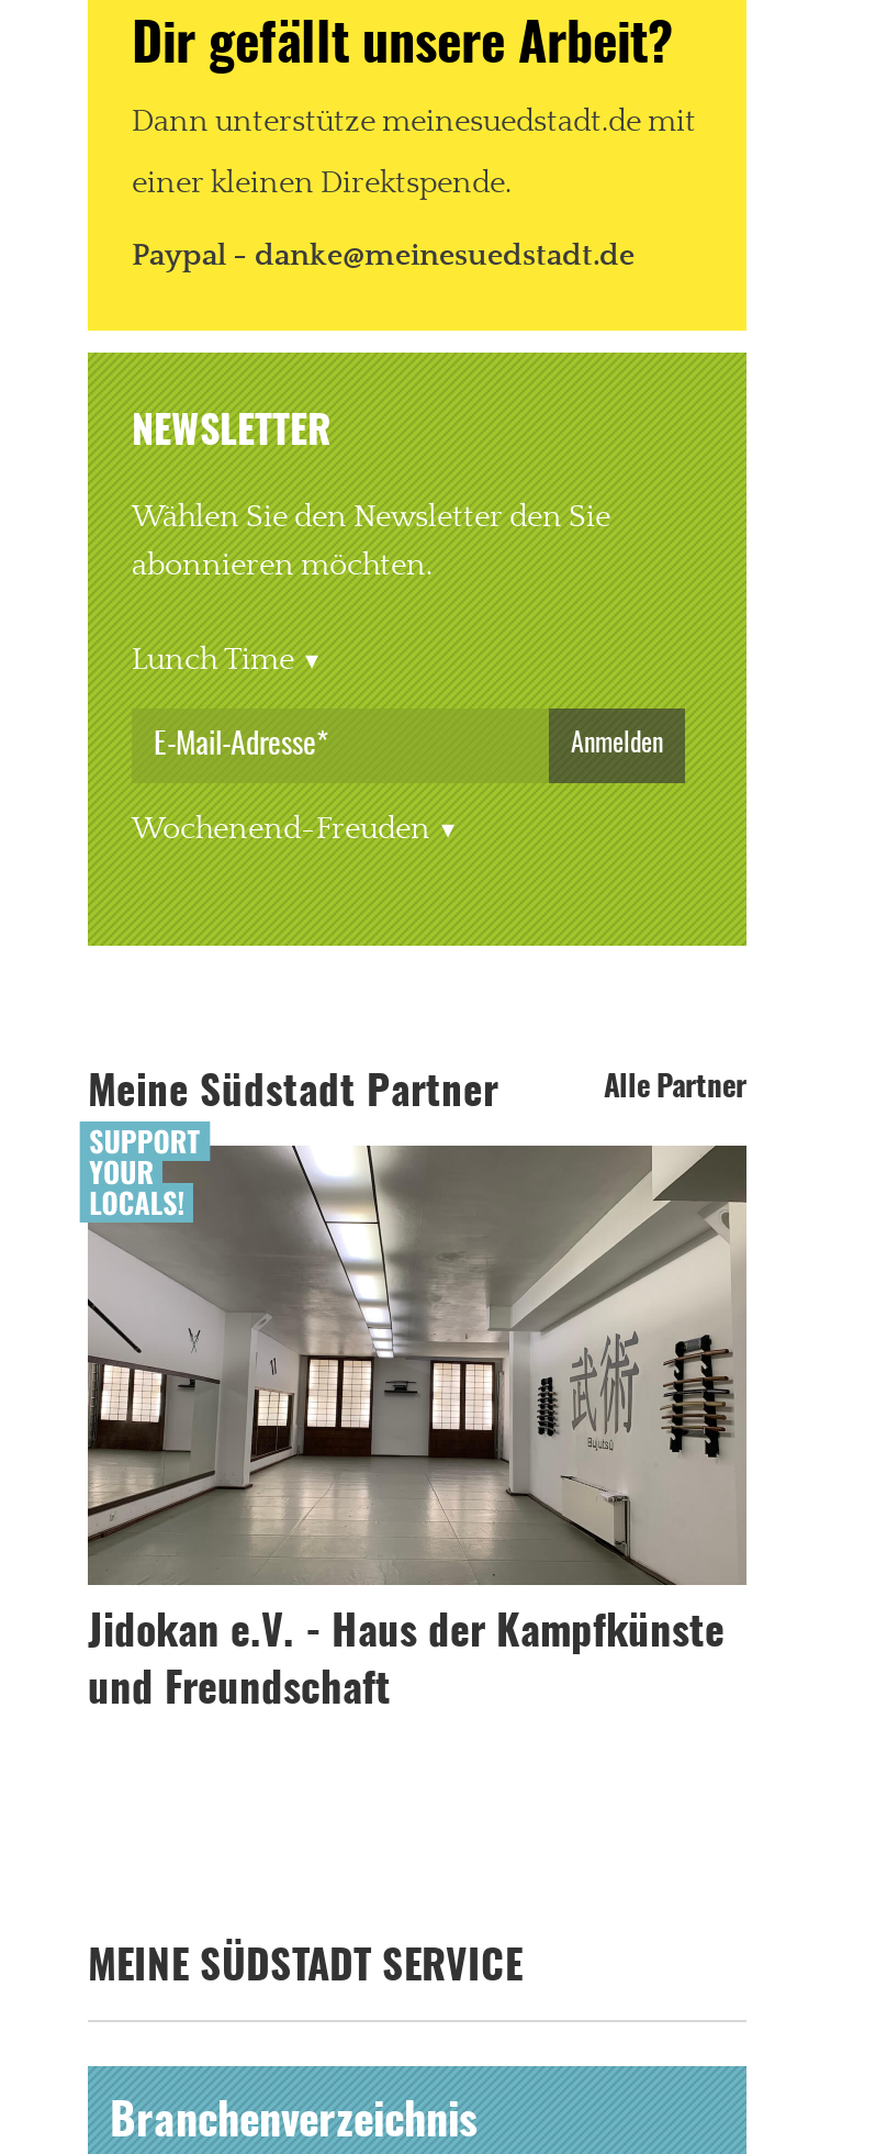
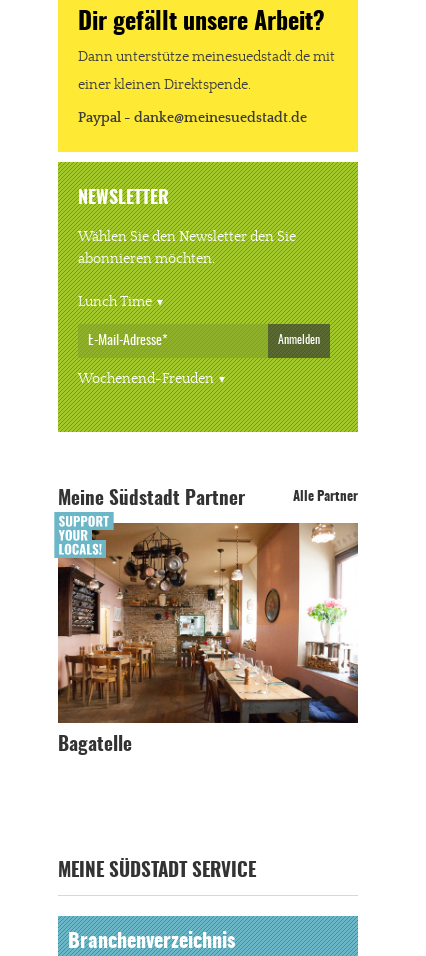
[86,1146,749,1712] [image] | Jidokan e.V. - Haus der Kampfkünste | und Freundschaft -> [58,522,358,755] [image] | Bagatelle

